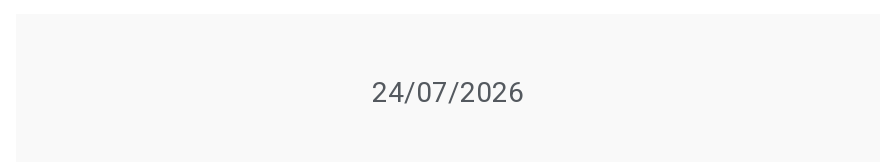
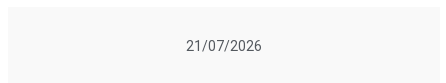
[372,76,524,108] 24/07/2026 -> [186,38,262,54] 21/07/2026

